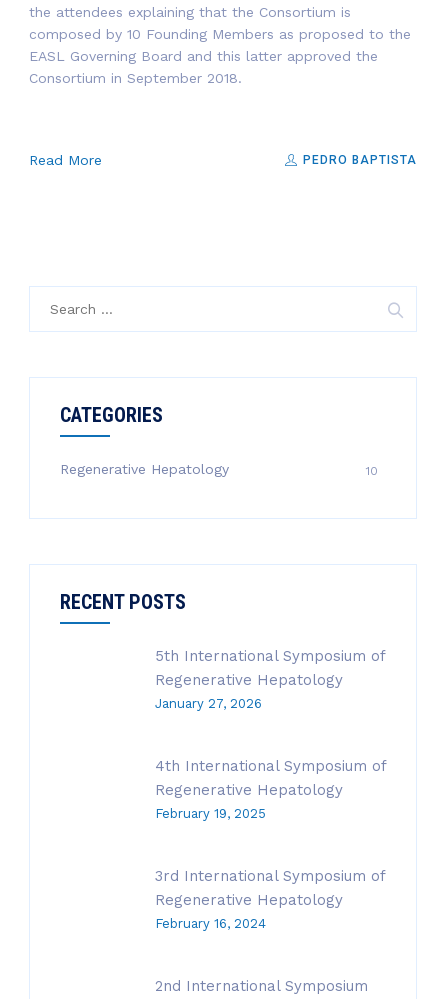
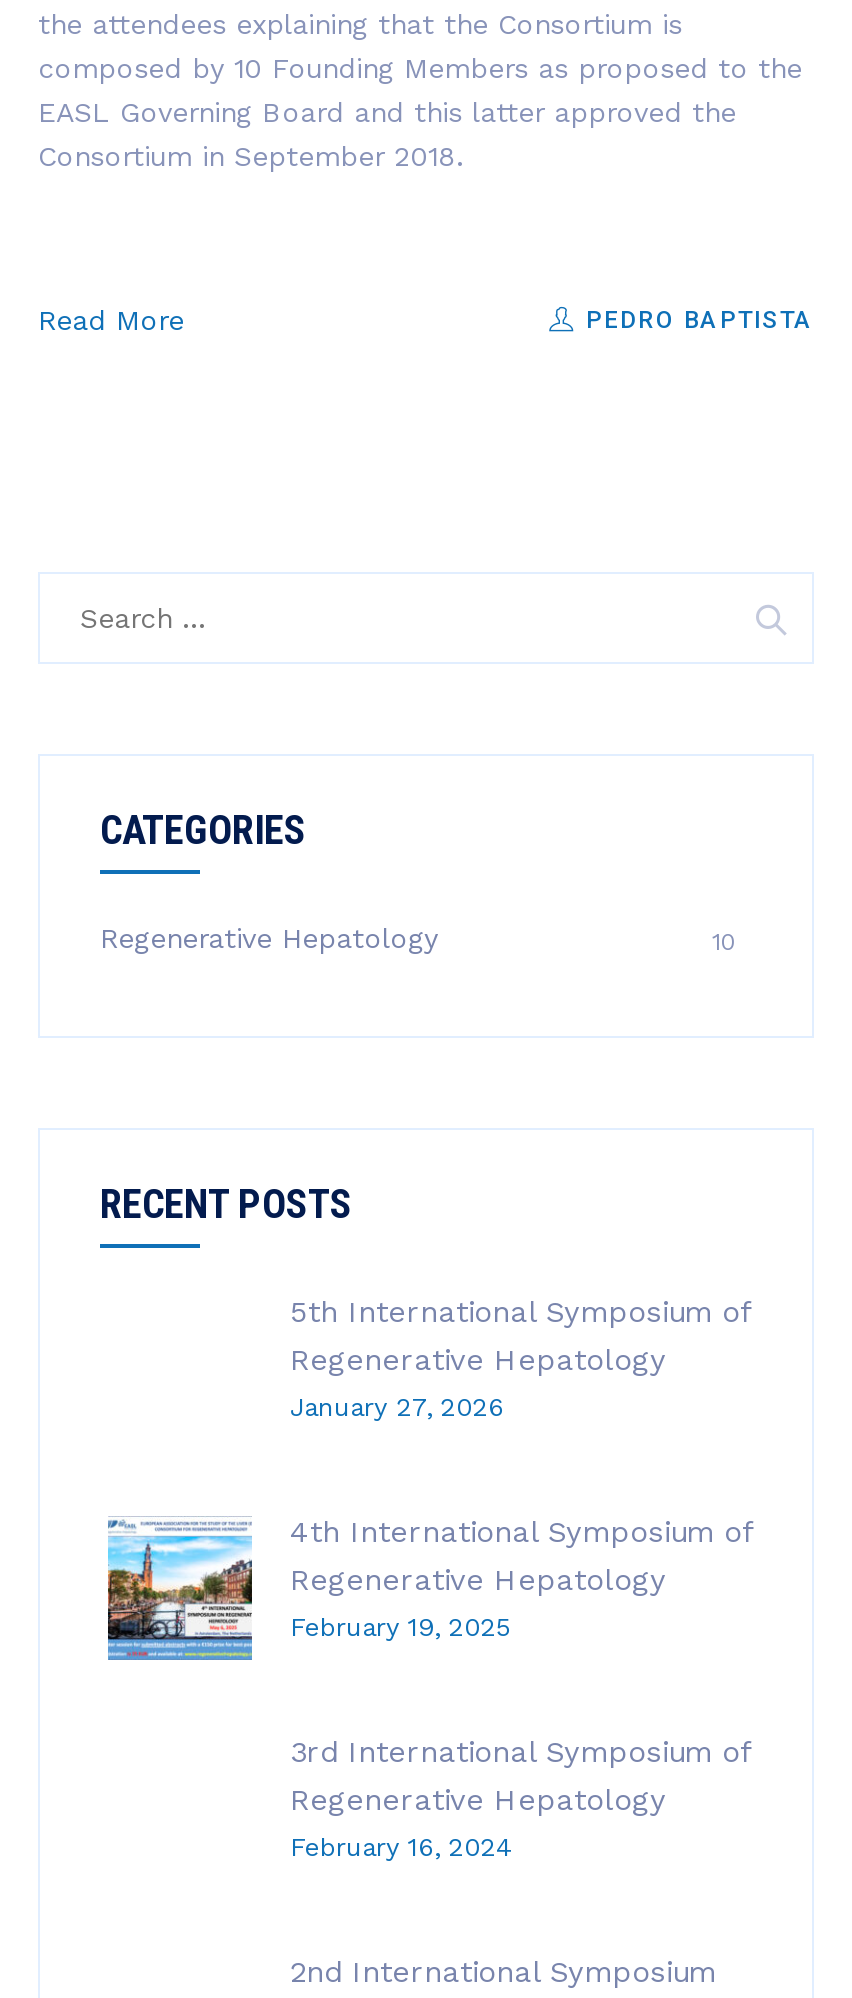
none -> [106,1516,254,1662] [image]

